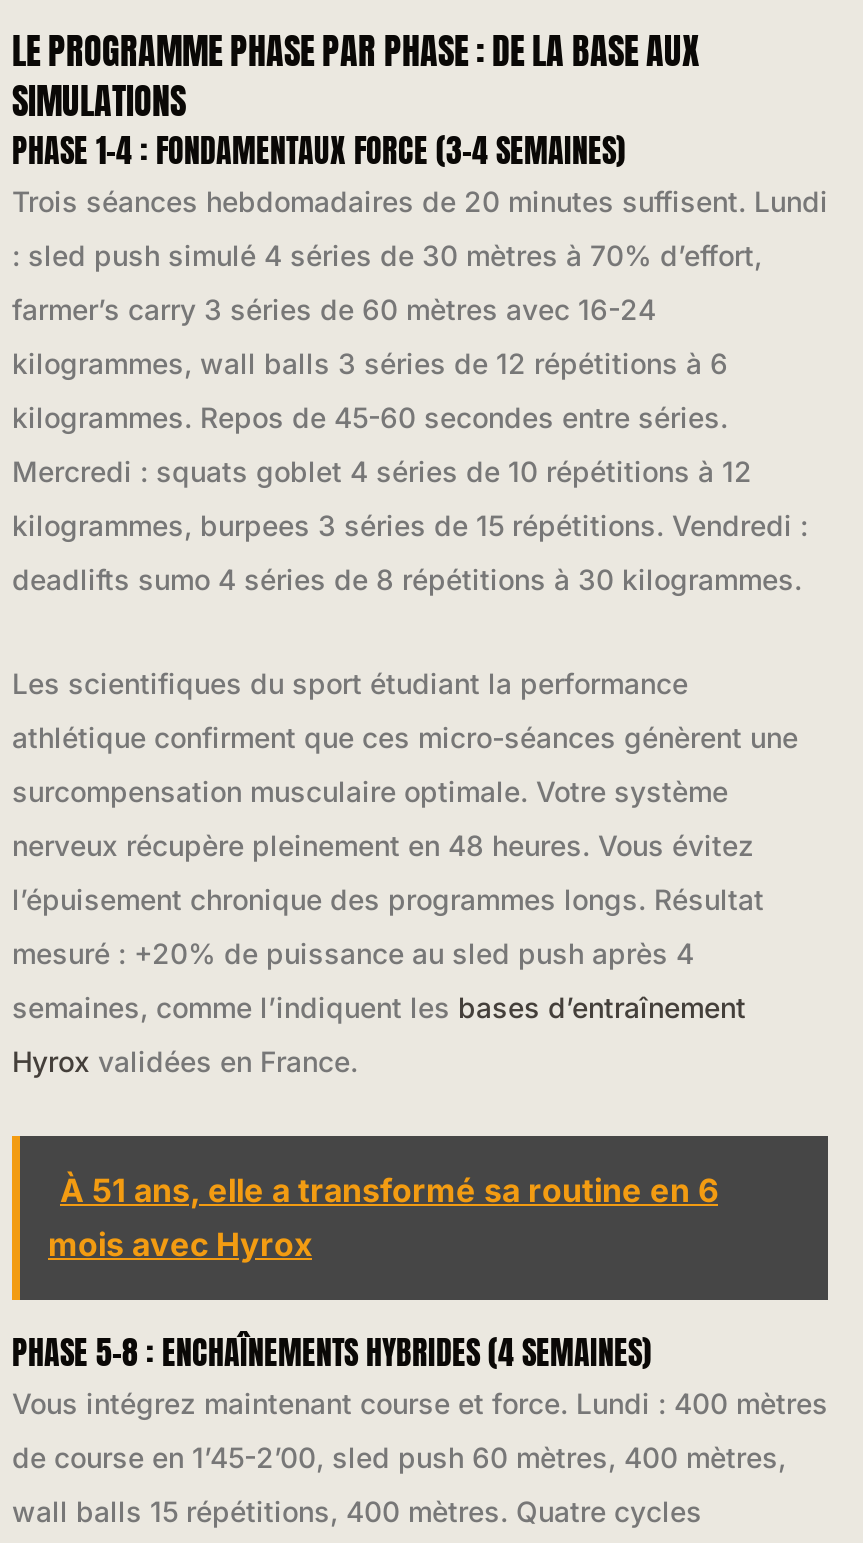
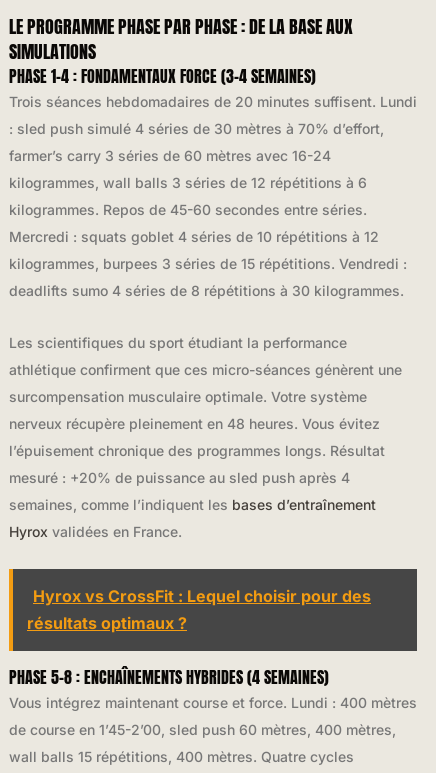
[48,1170,718,1264] À 51 ans, elle a transformé sa routine en 6 | mois avec Hyrox -> [27,586,371,633] Hyrox vs CrossFit : Lequel choisir pour des | résultats optimaux ?

